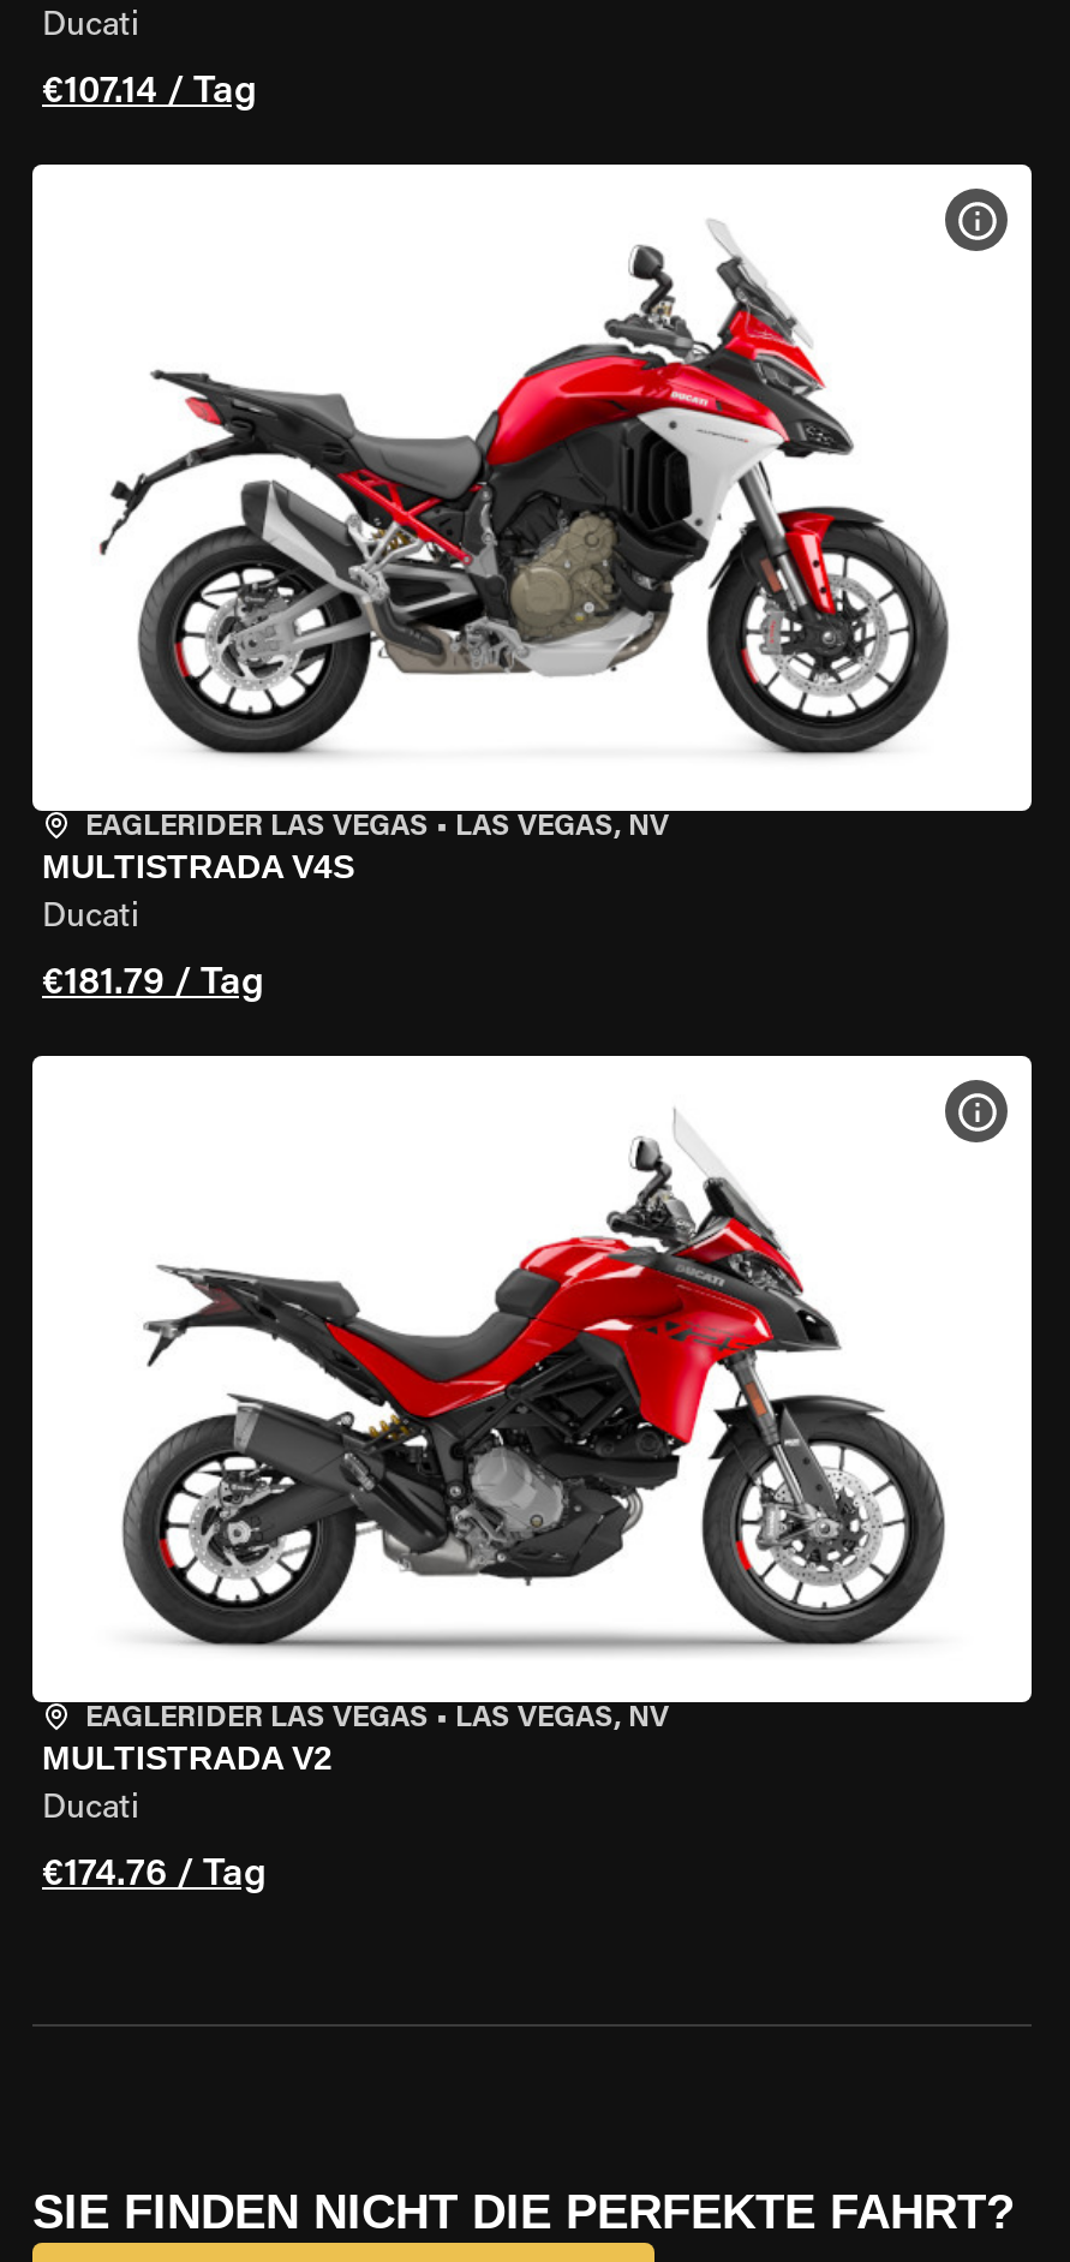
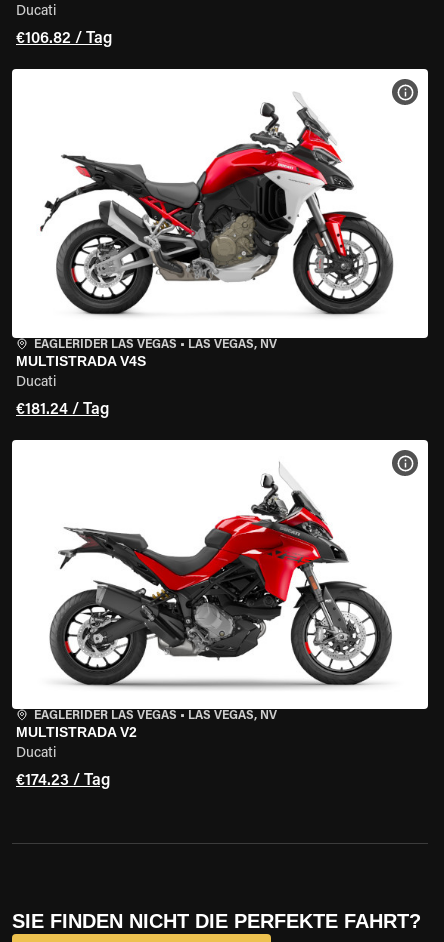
[42,73,256,112] €107.14 / Tag -> [16,31,112,47] €106.82 / Tag
[42,965,263,1003] €181.79 / Tag -> [16,402,109,418] €181.24 / Tag
[42,1856,265,1894] €174.76 / Tag -> [16,773,110,789] €174.23 / Tag

